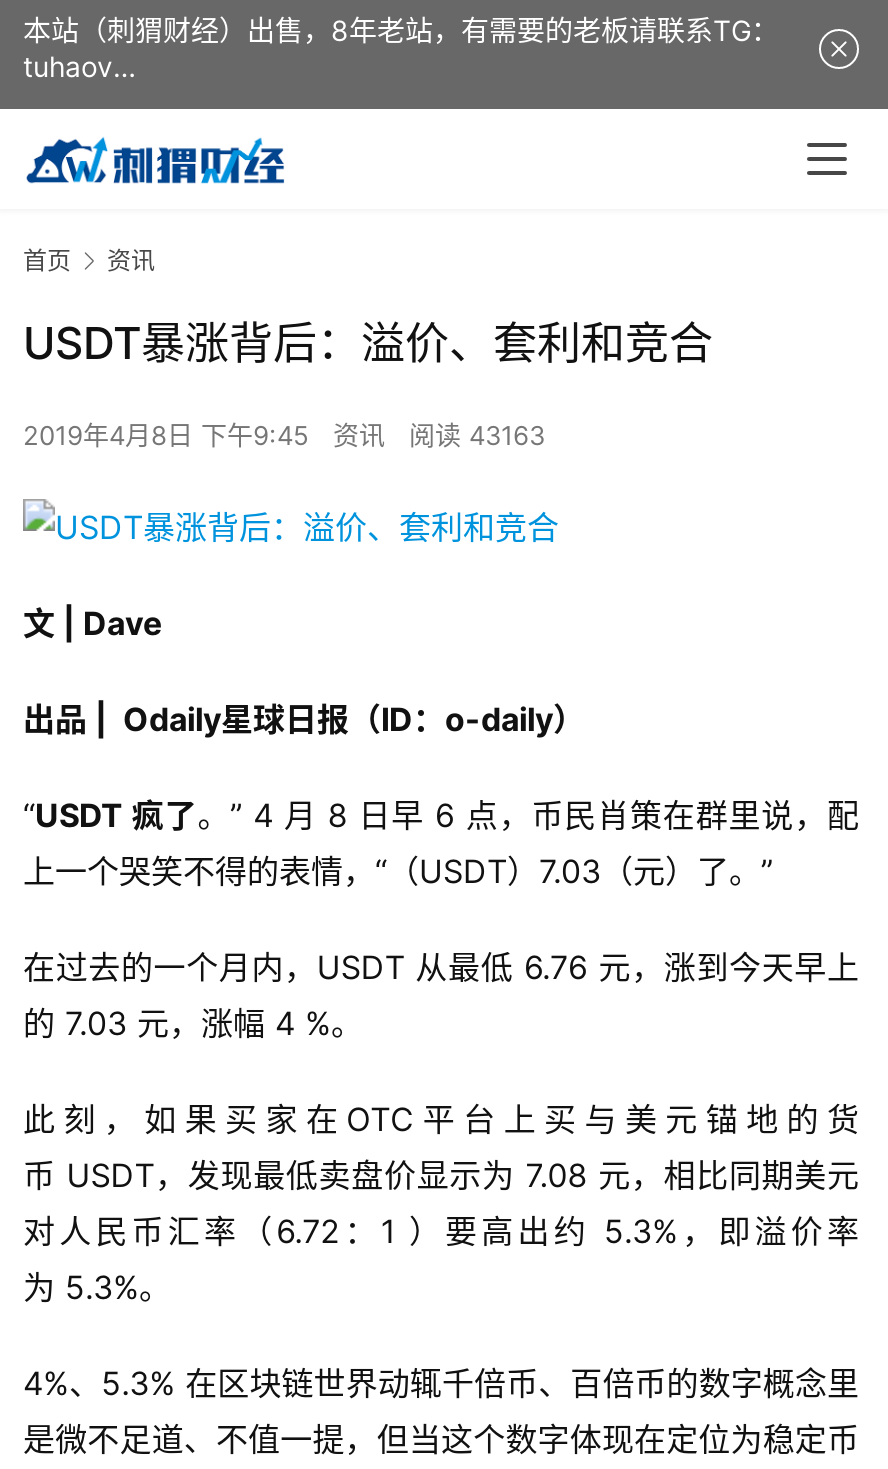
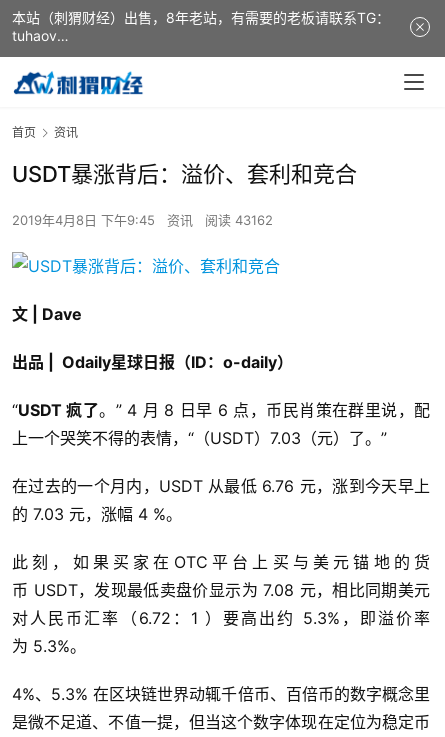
[23,419,545,451] 2019年4月8日 下午9:45 资讯 阅读 43163 -> [12,212,273,228] 2019年4月8日 下午9:45 资讯 阅读 43162

